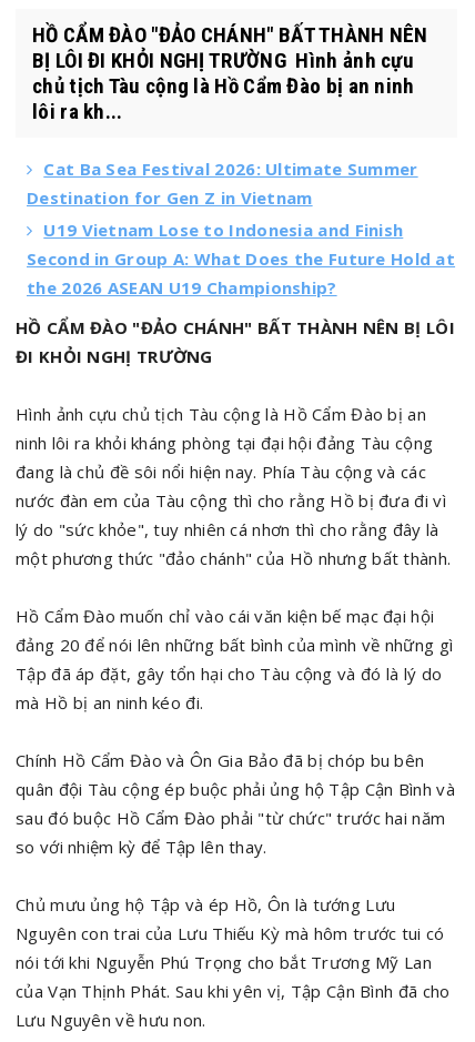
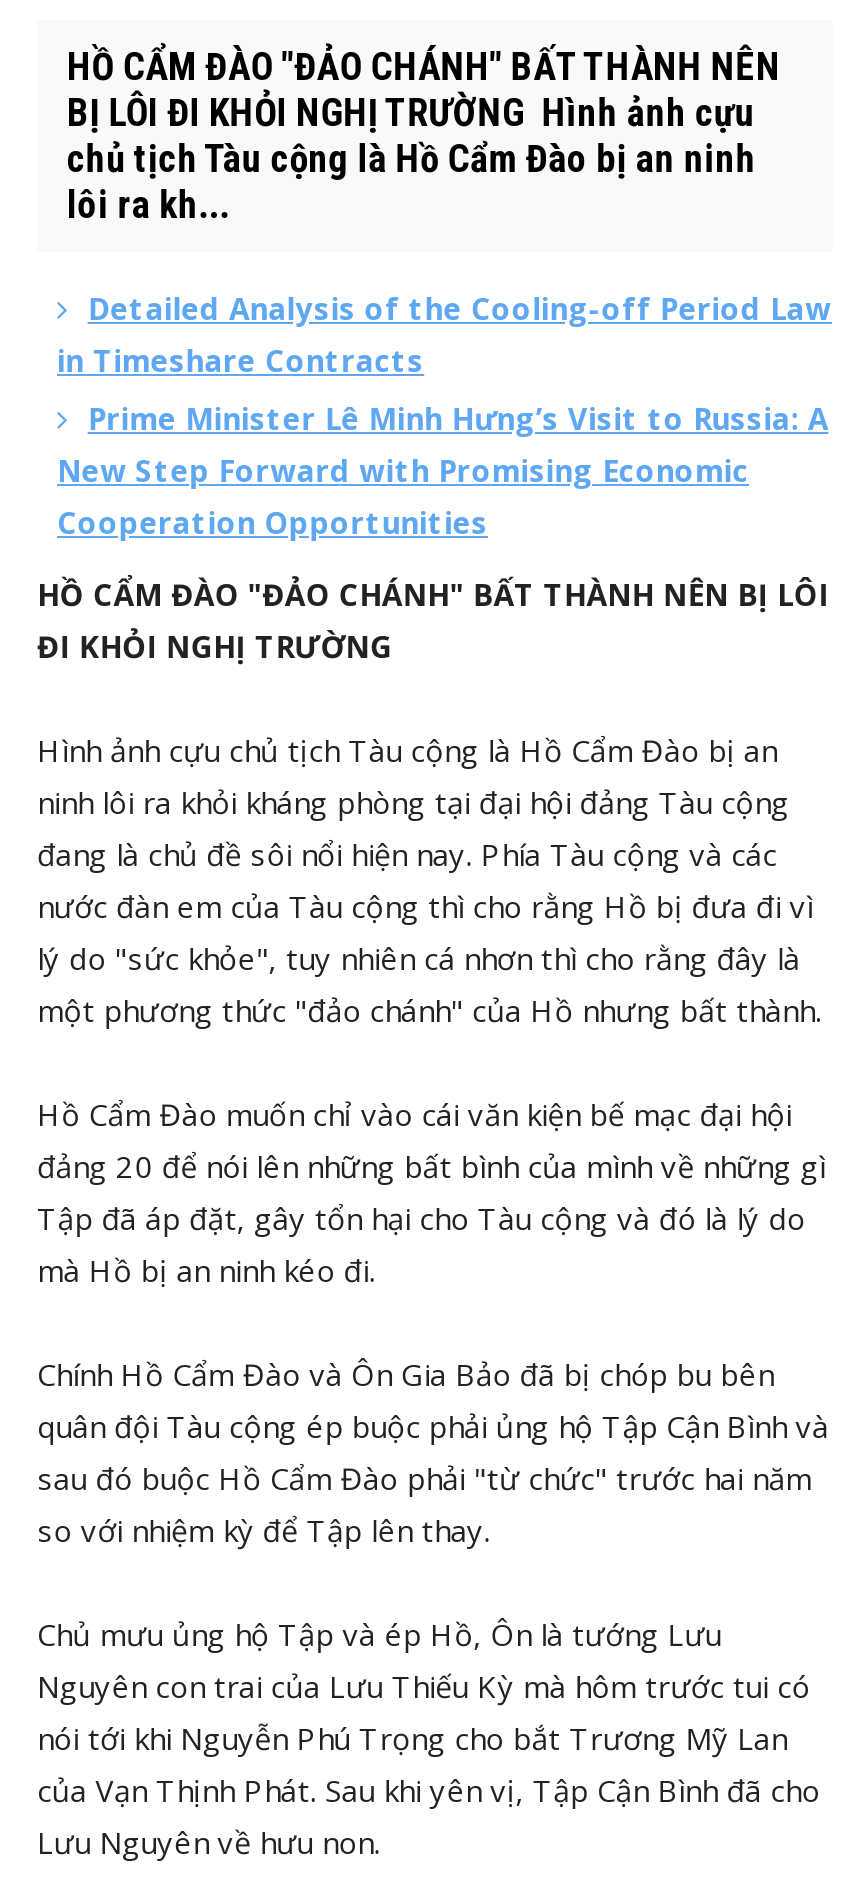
[27,158,455,299] Cat Ba Sea Festival 2026: Ultimate Summer | Destination for Gen Z in Vietnam | U19 Vietnam Lose to Indonesia and Finish | Second in Group A: What Does the Future Hold at | the 2026 ASEAN U19 Championship? -> [57,288,832,542] Detailed Analysis of the Cooling-off Period Law | in Timeshare Contracts | Prime Minister Lê Minh Hưng’s Visit to Russia: A | New Step Forward with Promising Economic | Cooperation Opportunities

